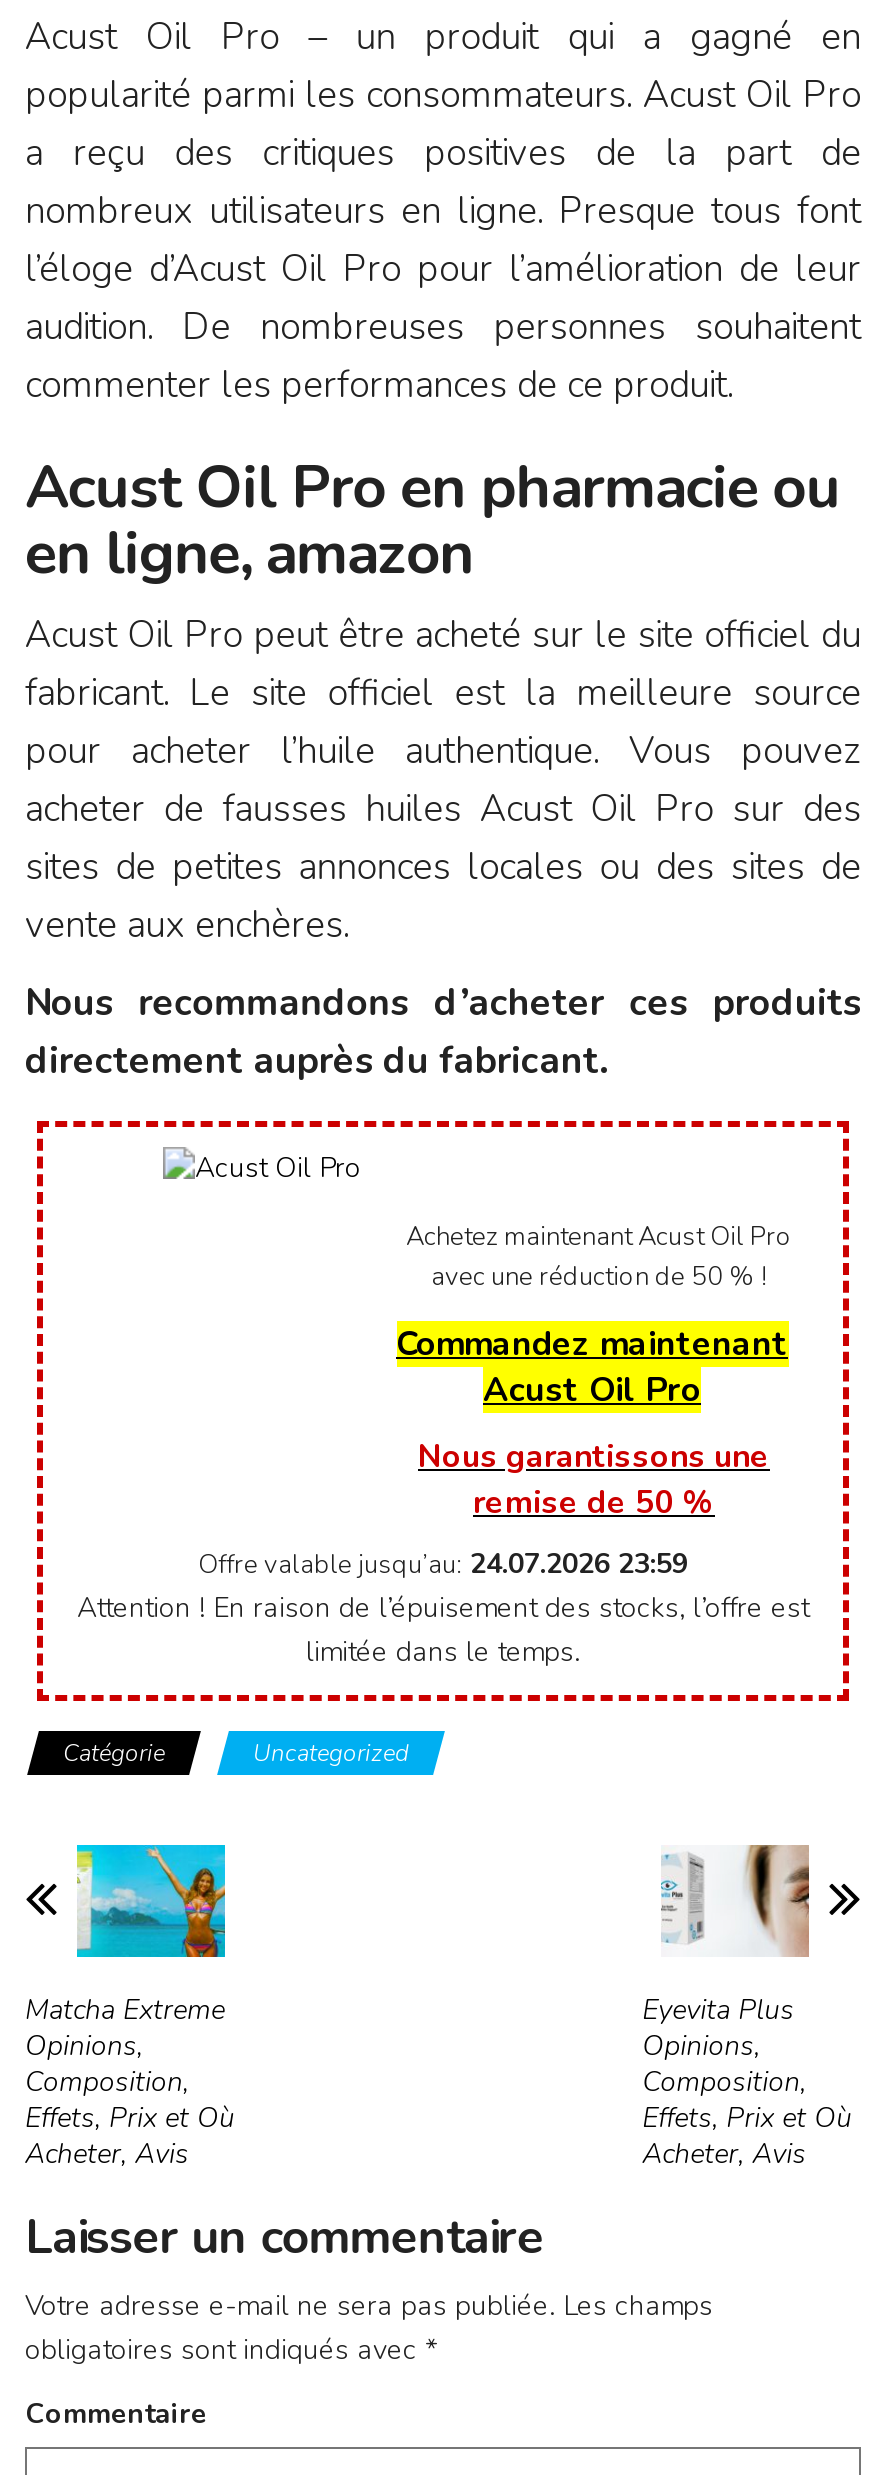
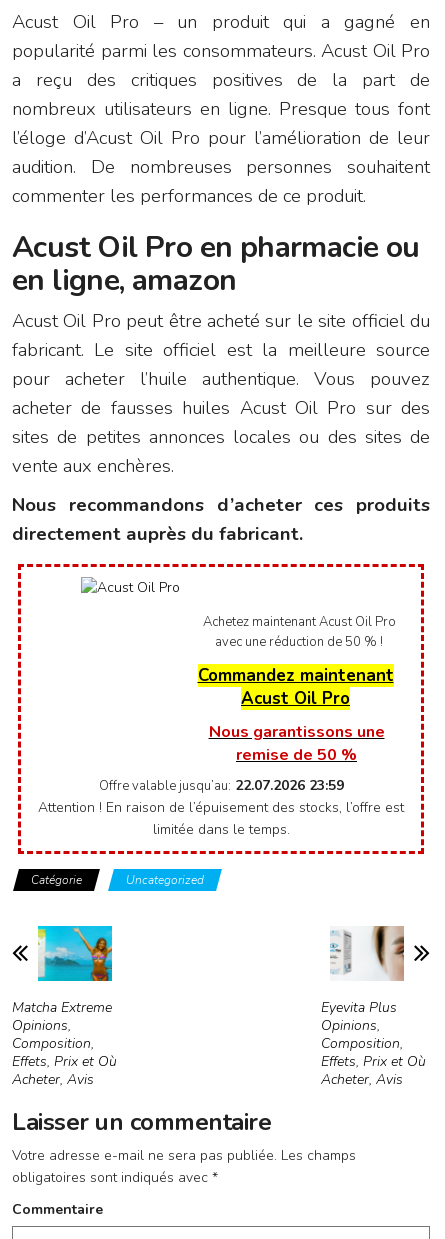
[198,1545,688,1583] Offre valable jusqu’au: 24.07.2026 23:59 -> [98,776,343,795] Offre valable jusqu’au: 22.07.2026 23:59

